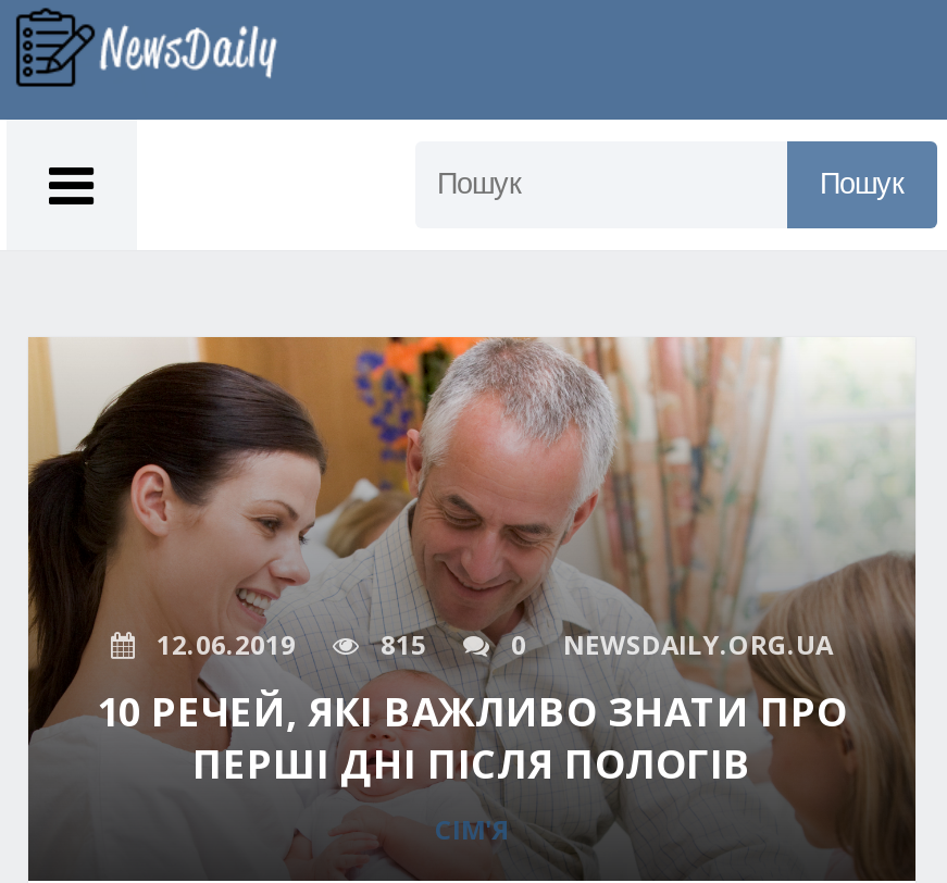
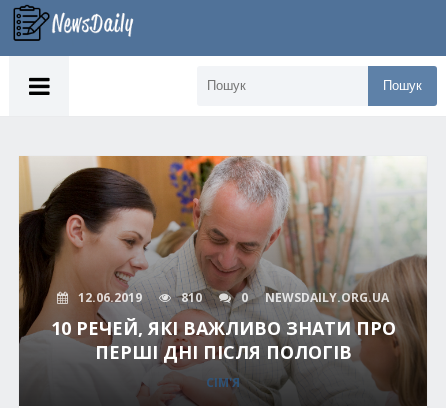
[381,626,426,663] 815 -> [181,289,202,306] 810

